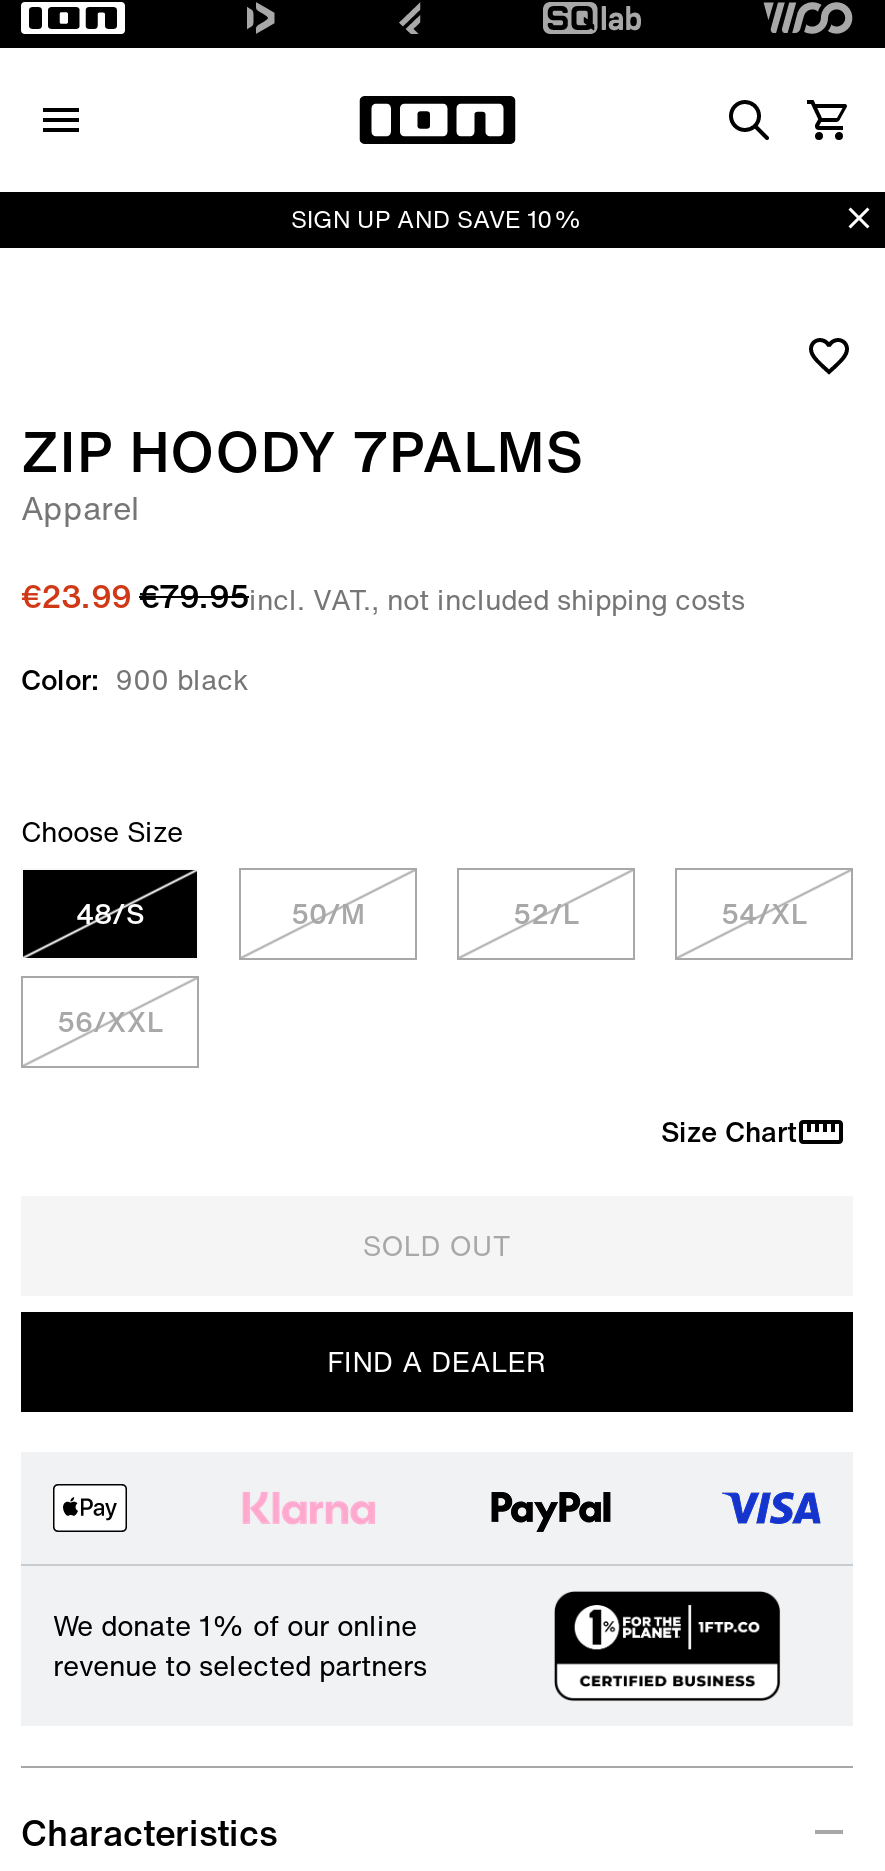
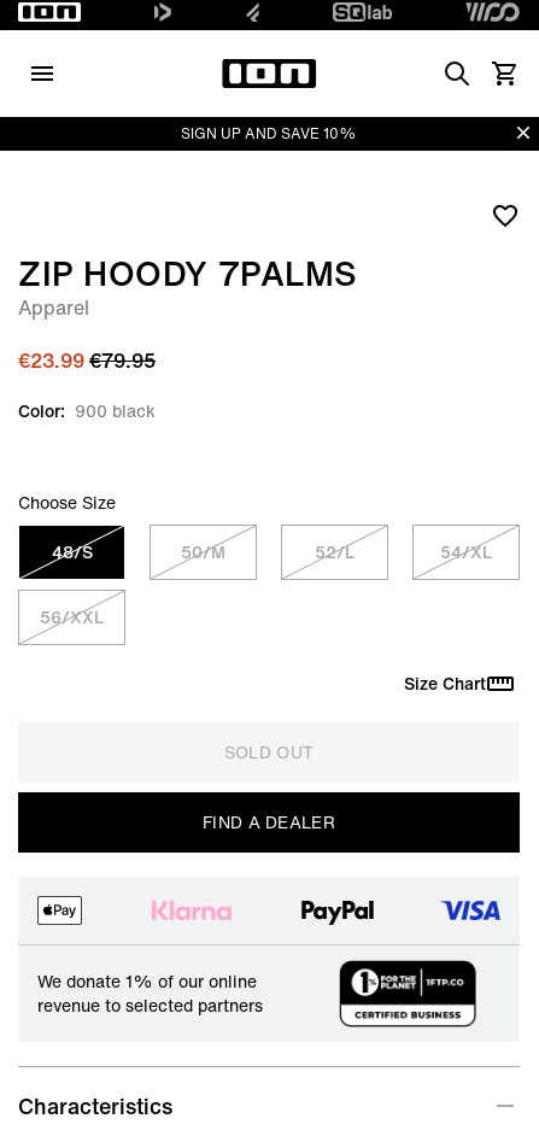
[21,572,745,620] €23.99 €79.95incl. VAT., not included shipping costs -> [18,346,156,375] €23.99 €79.95

